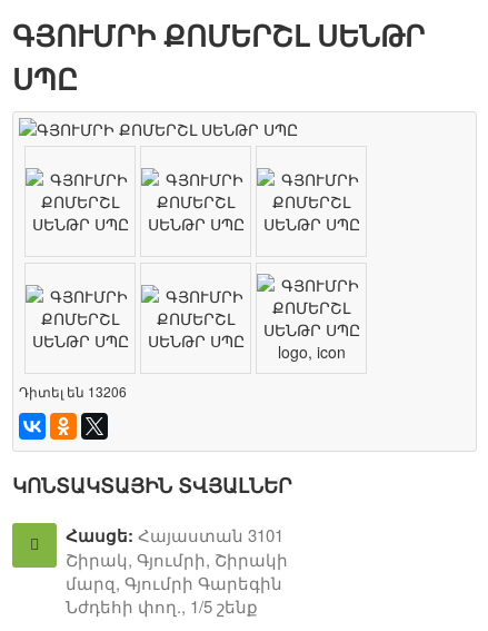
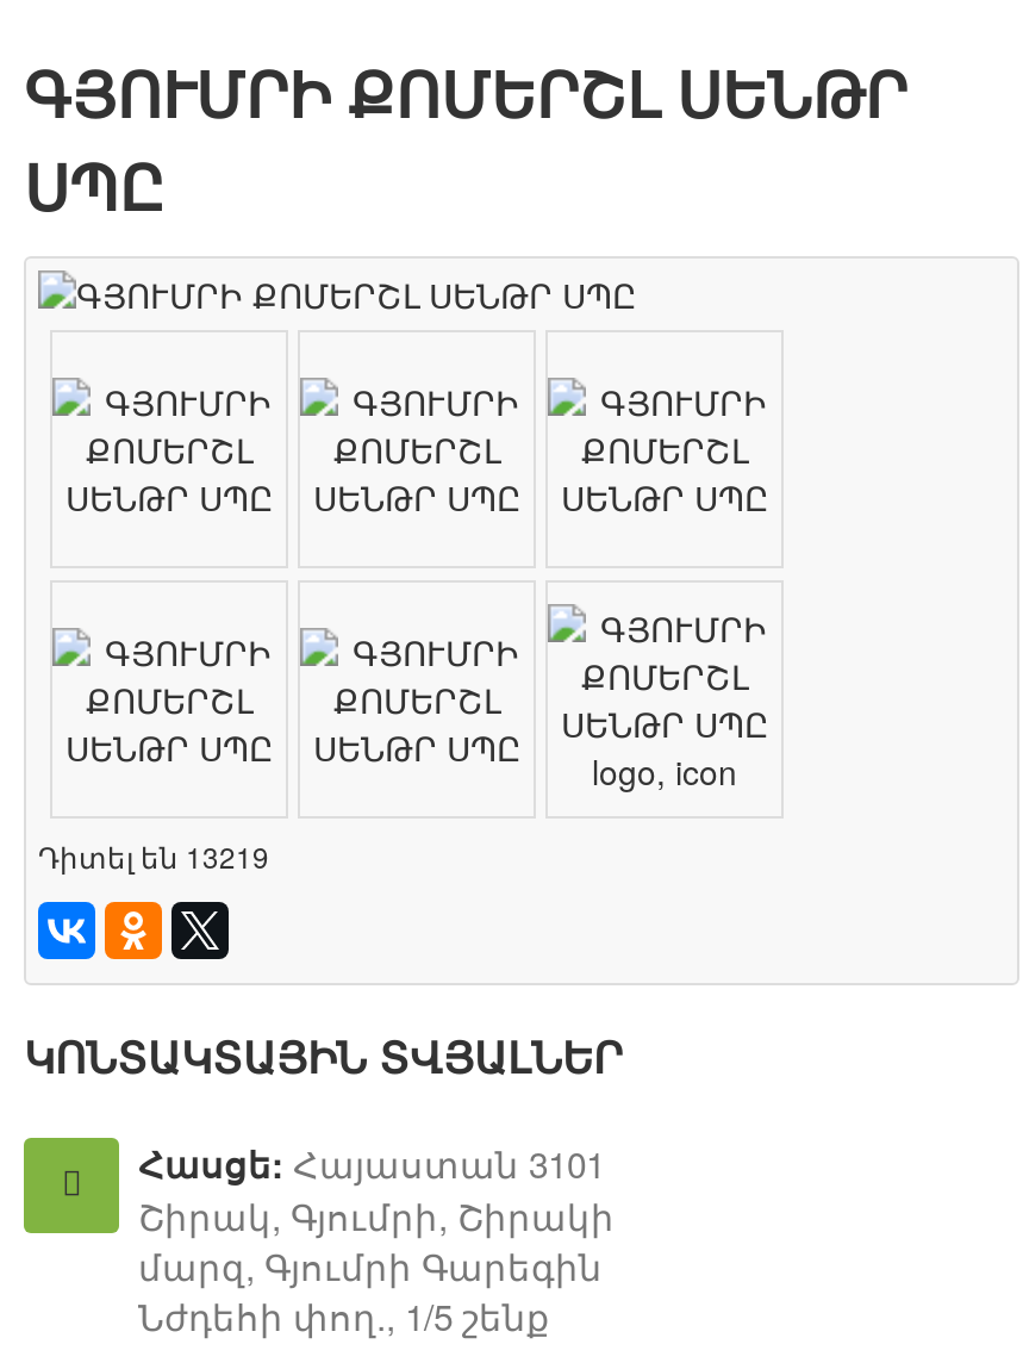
[19,381,127,400] Դիտել են 13206 -> [38,834,269,875] Դիտել են 13219

